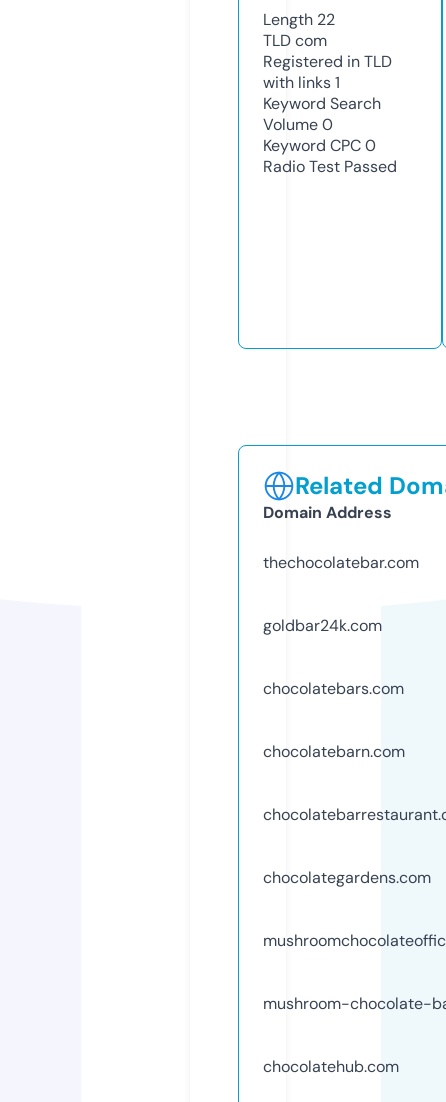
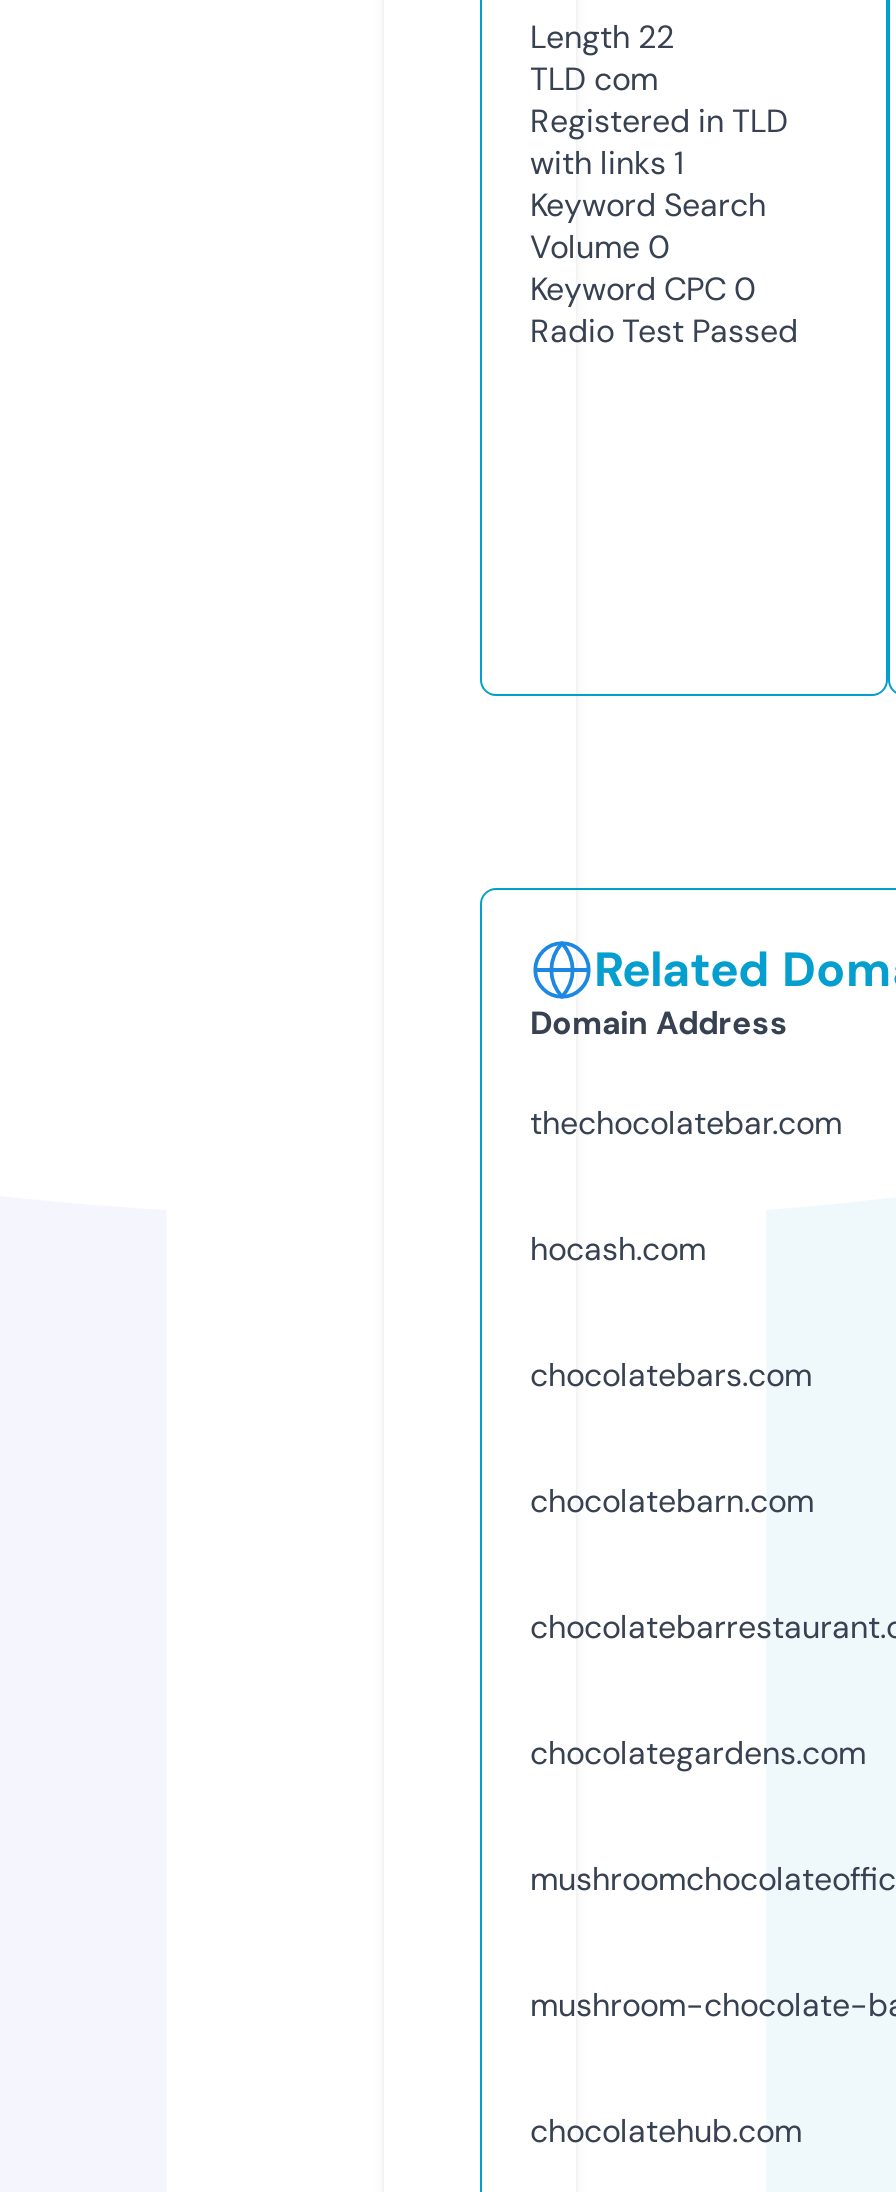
[263,615,382,636] goldbar24k.com -> [530,1228,706,1270] hocash.com

